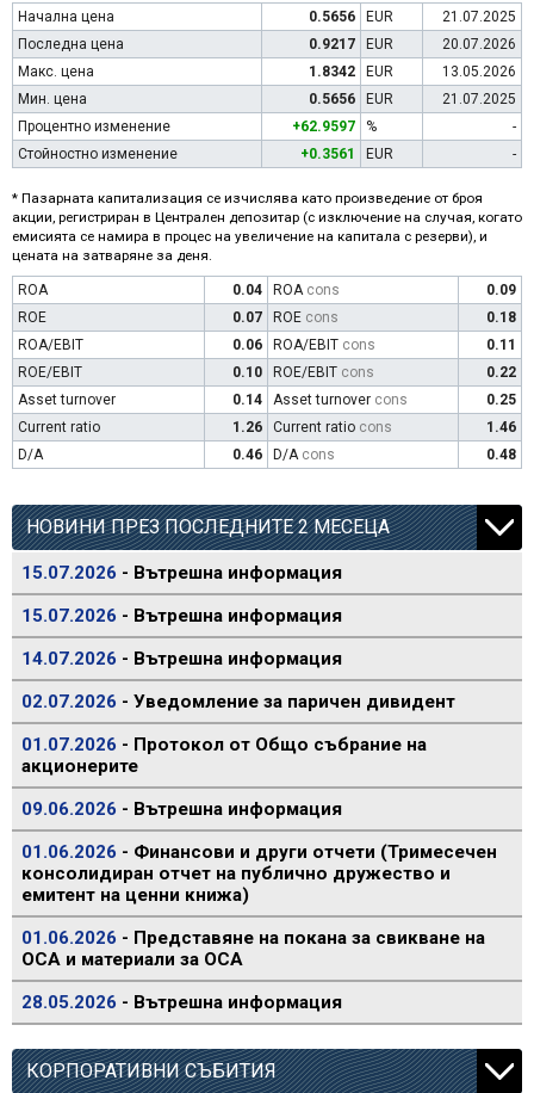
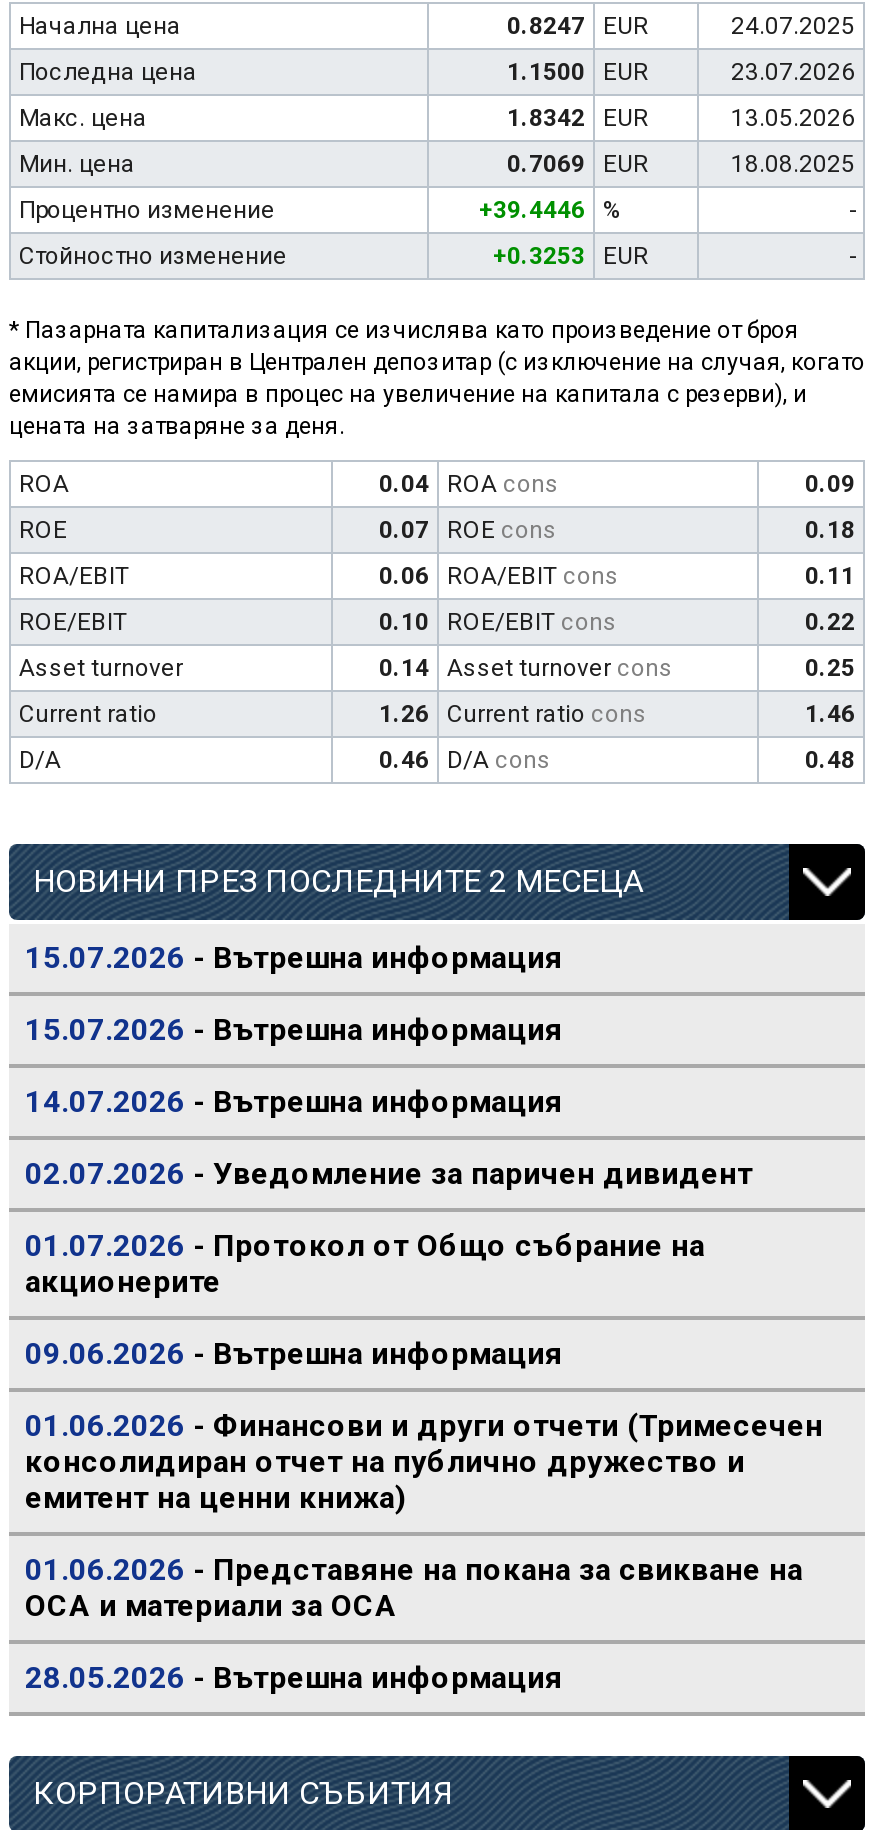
[309,8,393,25] 0.5656 EUR -> [507,12,649,40] 0.8247 EUR
[442,8,516,25] 21.07.2025 -> [731,12,855,40] 24.07.2025
[309,36,393,53] 0.9217 EUR -> [507,58,649,86] 1.1500 EUR
[442,36,516,53] 20.07.2026 -> [731,58,855,86] 23.07.2026
[309,91,393,107] 0.5656 EUR -> [507,150,649,178] 0.7069 EUR
[442,91,516,107] 21.07.2025 -> [731,150,855,178] 18.08.2025
[292,118,355,135] +62.9597 -> [479,196,585,224] +39.4446
[300,146,393,162] +0.3561 EUR -> [493,242,649,270] +0.3253 EUR

